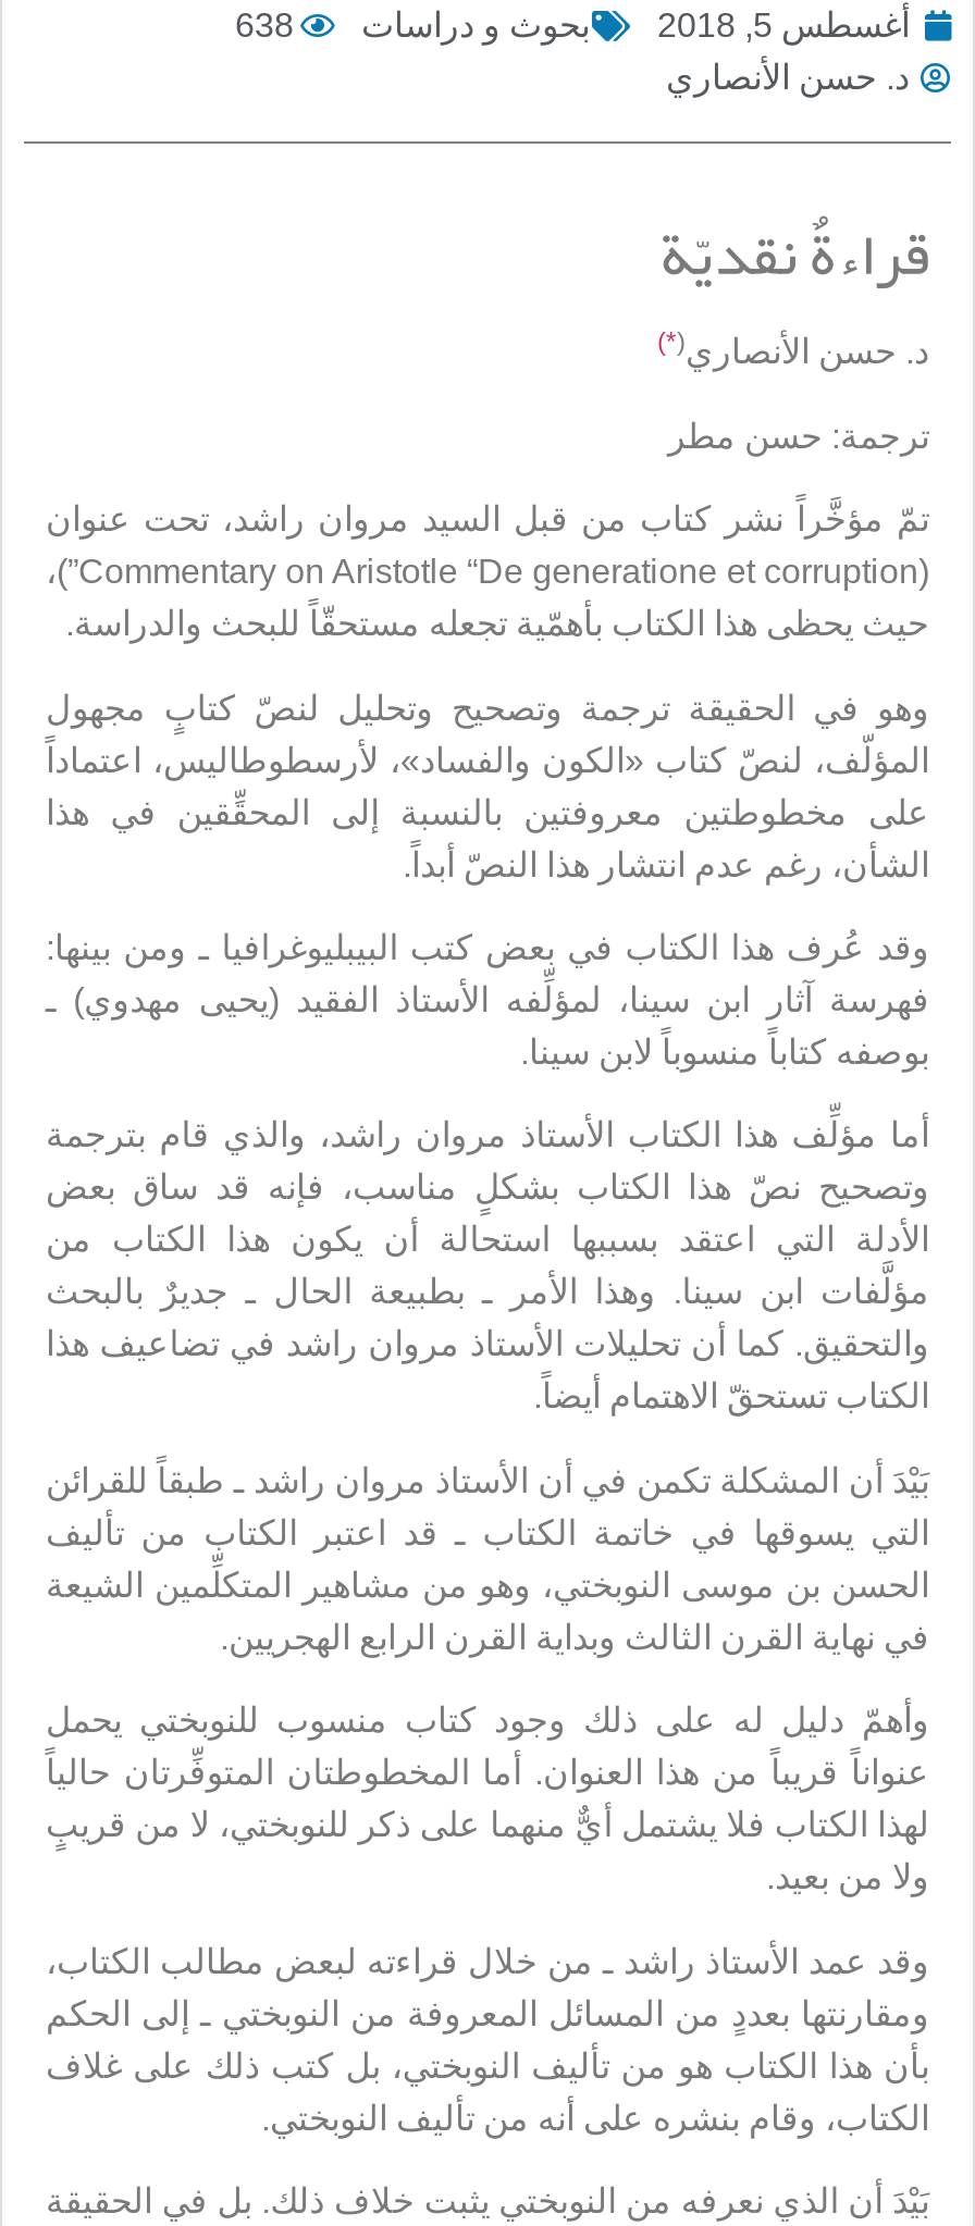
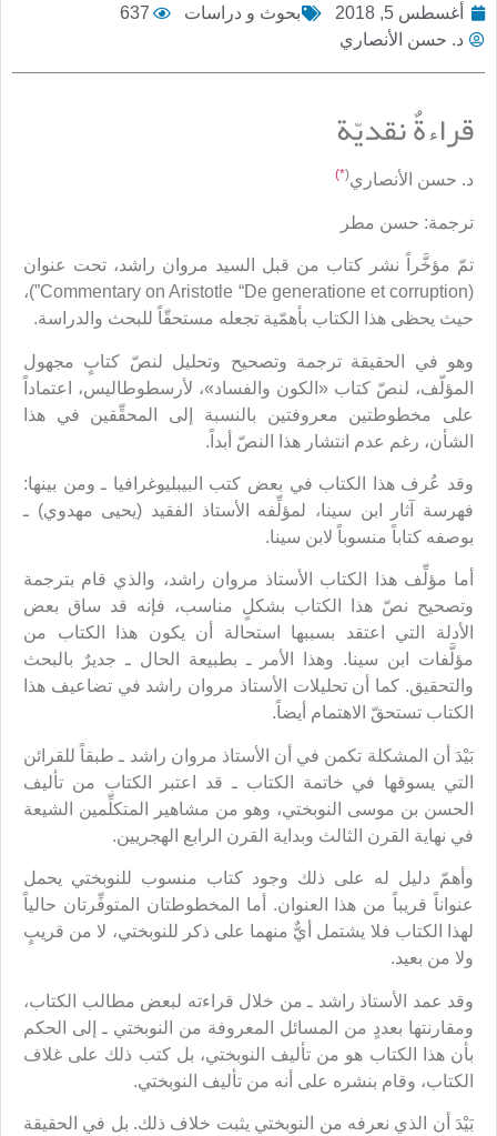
[235,7,590,44] بحوث و دراسات 638 -> [120,4,301,23] بحوث و دراسات 637

